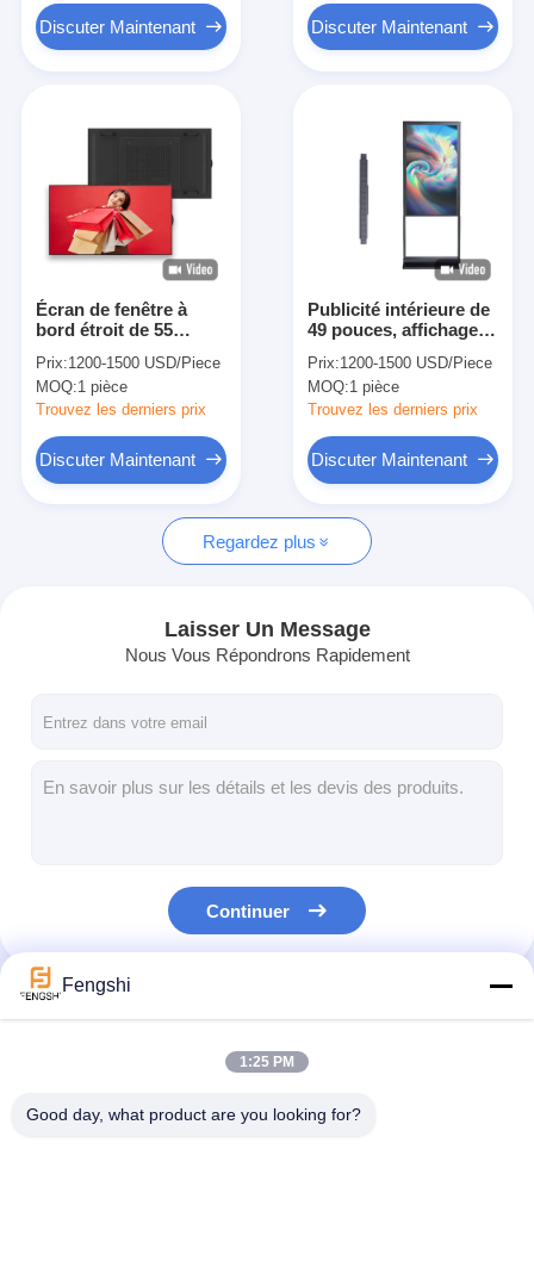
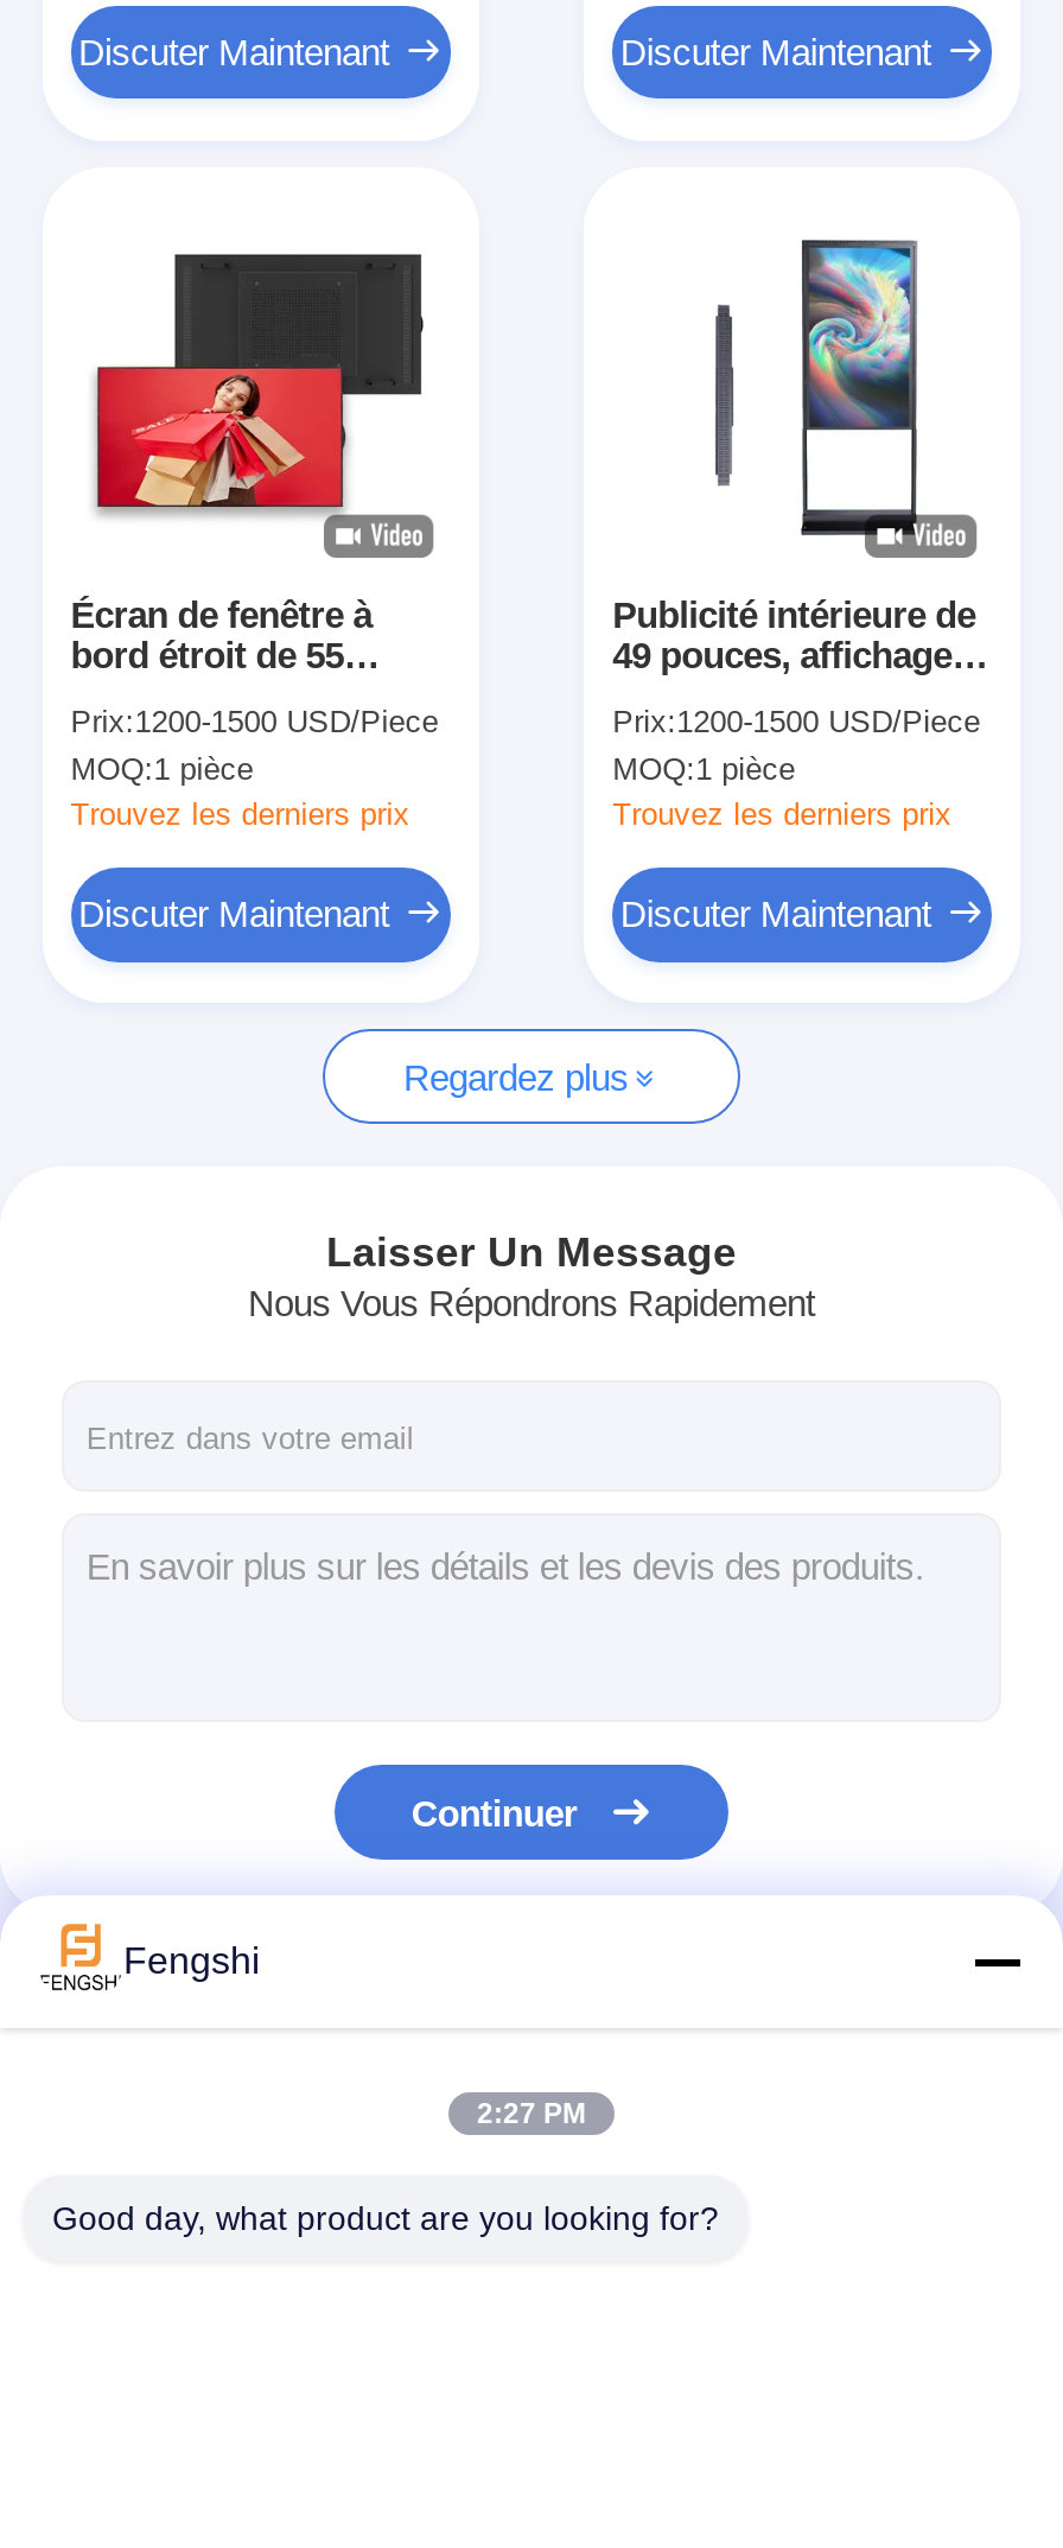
[240,1054,294,1070] 1:25 PM -> [477,2097,586,2130] 2:27 PM

